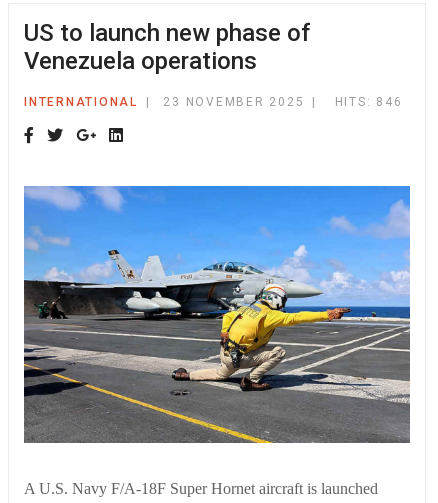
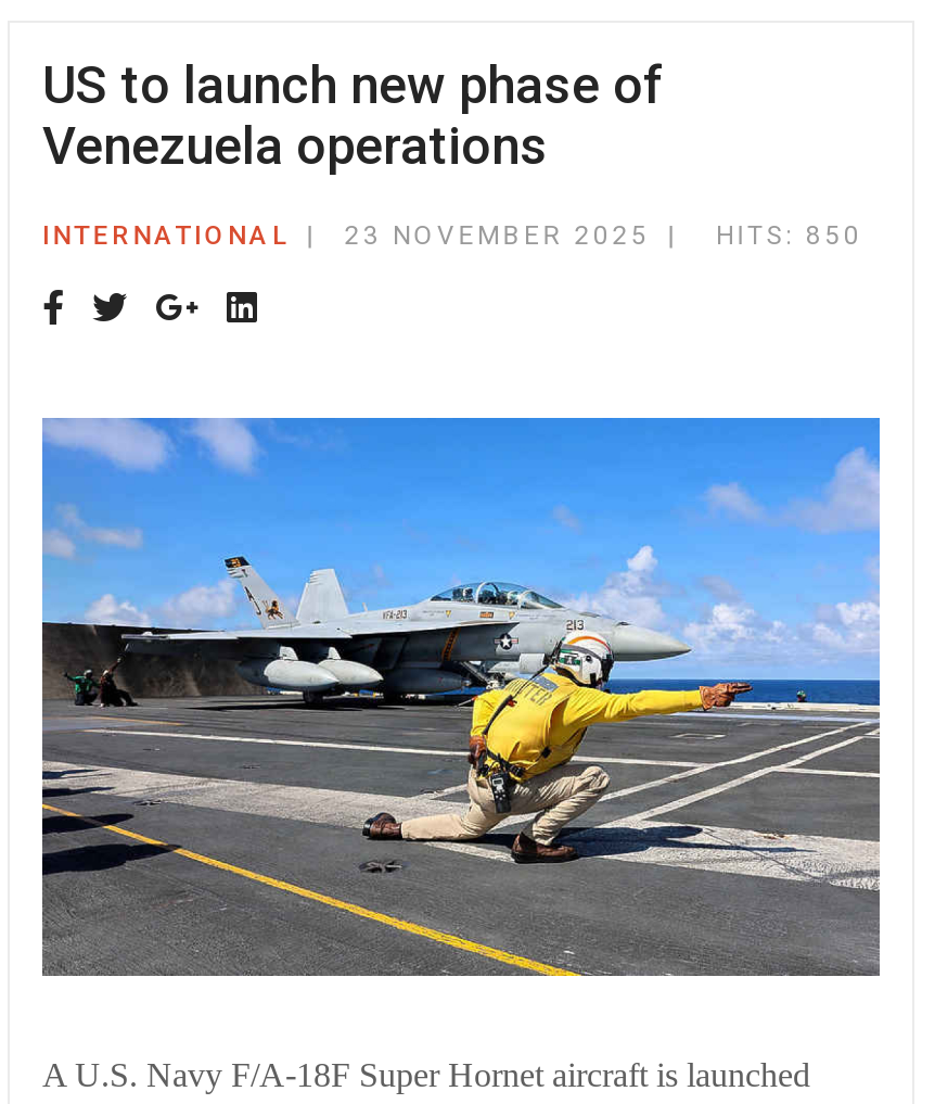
[334,95,402,109] HITS: 846 -> [716,220,863,251] HITS: 850

